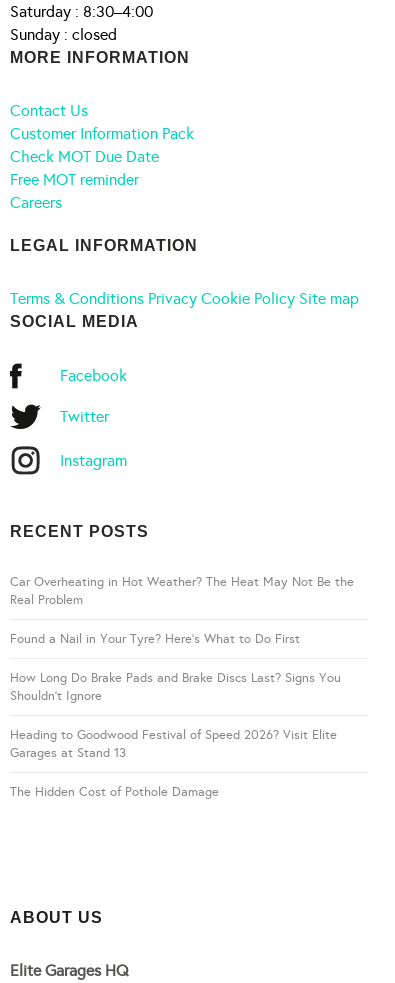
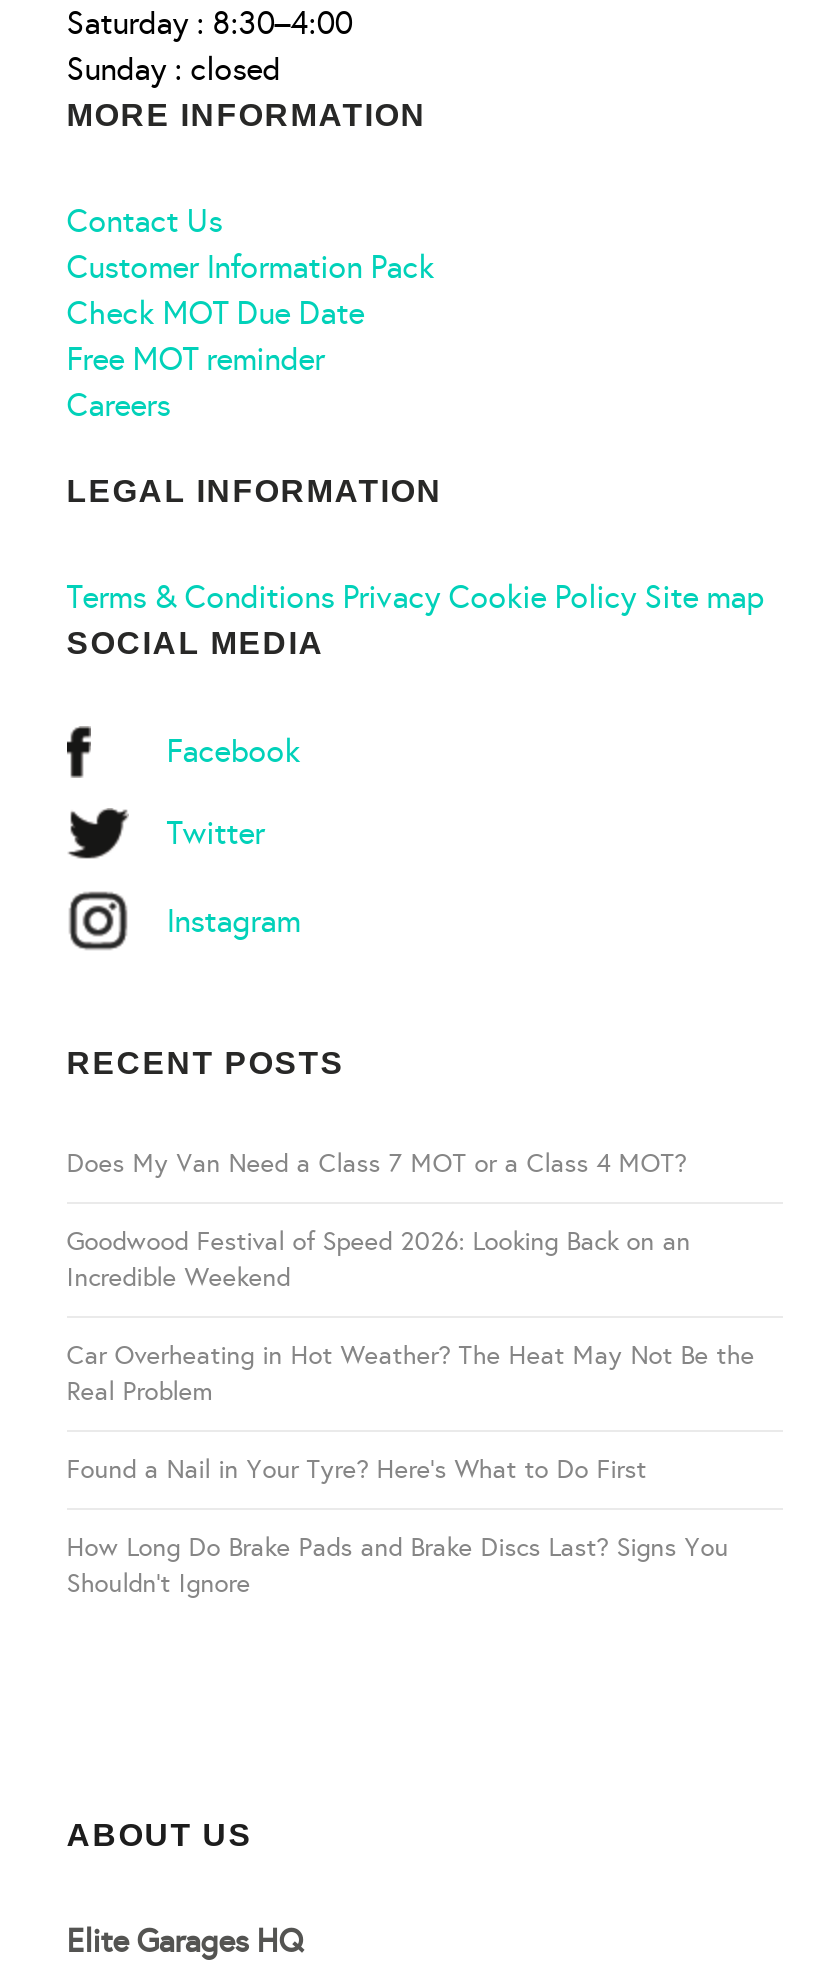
none -> [67,1148,691,1294] Does My Van Need a Class 7 MOT or a Class 4 MOT? | Goodwood Festival of Speed 2026: Looking Back on an | Incredible Weekend
moved [10,574,354,704] -> [67,1340,755,1600]: Car Overheating in Hot Weather? The Heat May Not Be the | Real Problem | Found a Nail in Your Tyre? Here’s What to Do First | How Long Do Brake Pads and Brake Discs Last? Signs You | Shouldn’t Ignore
[10,727,337,800] Heading to Goodwood Festival of Speed 2026? Visit Elite | Garages at Stand 13 | The Hidden Cost of Pothole Damage -> none

